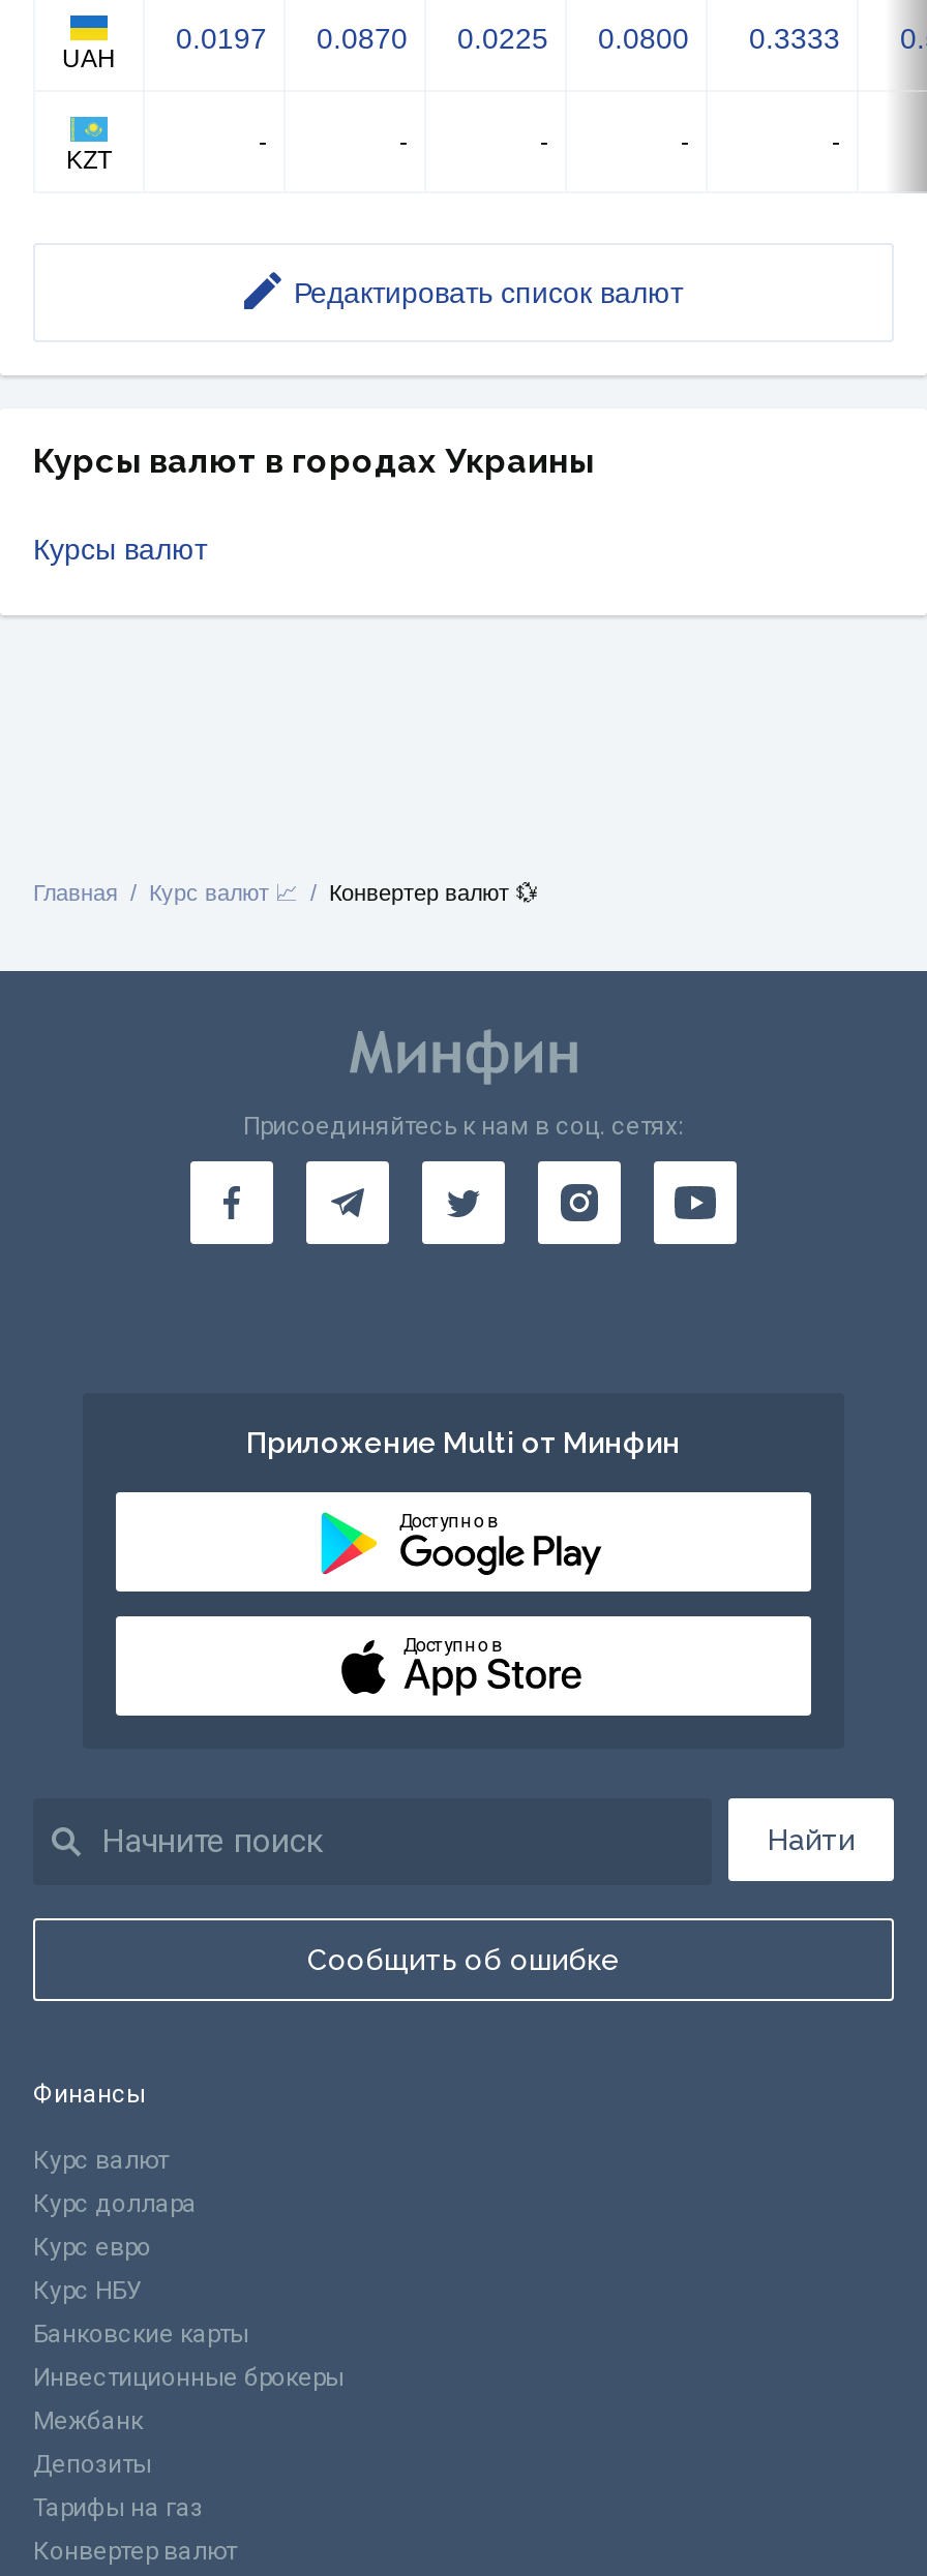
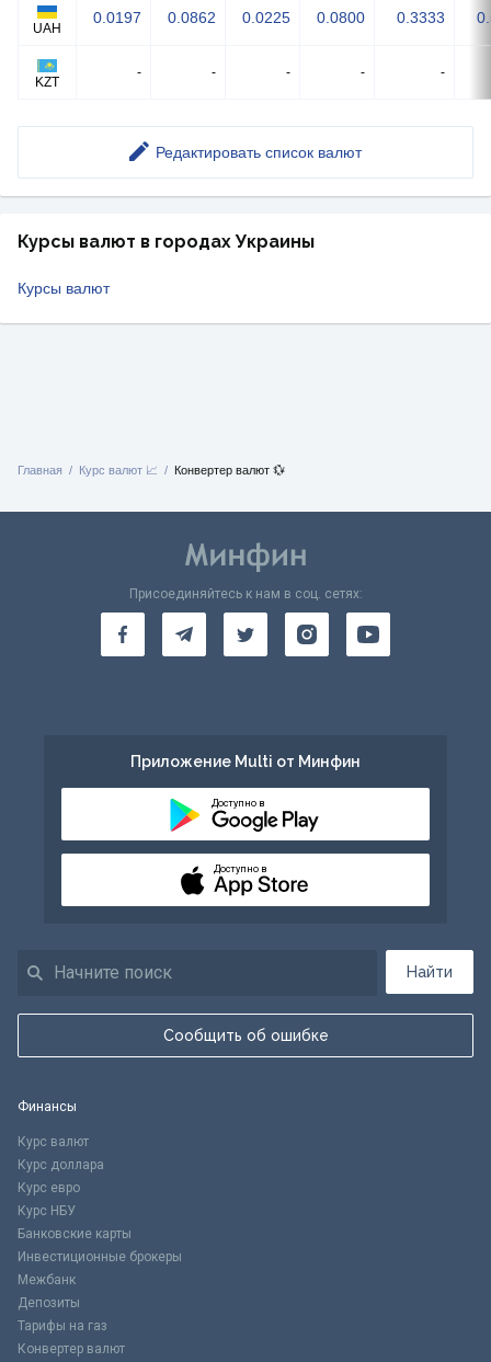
[317,22,408,55] 0.0870 -> [168,9,216,27] 0.0862

